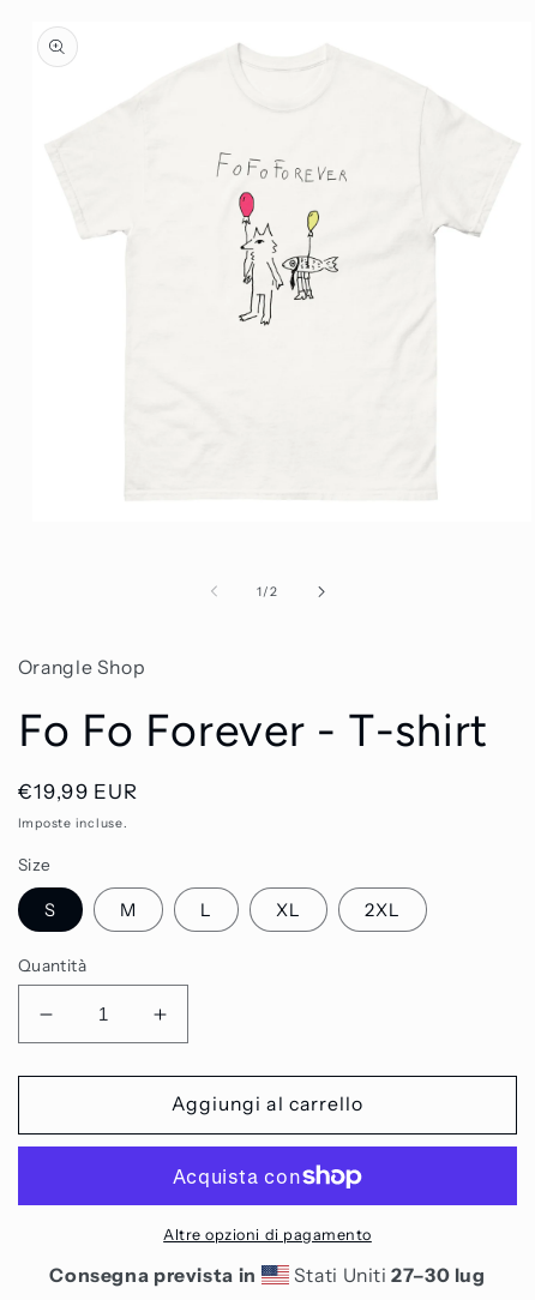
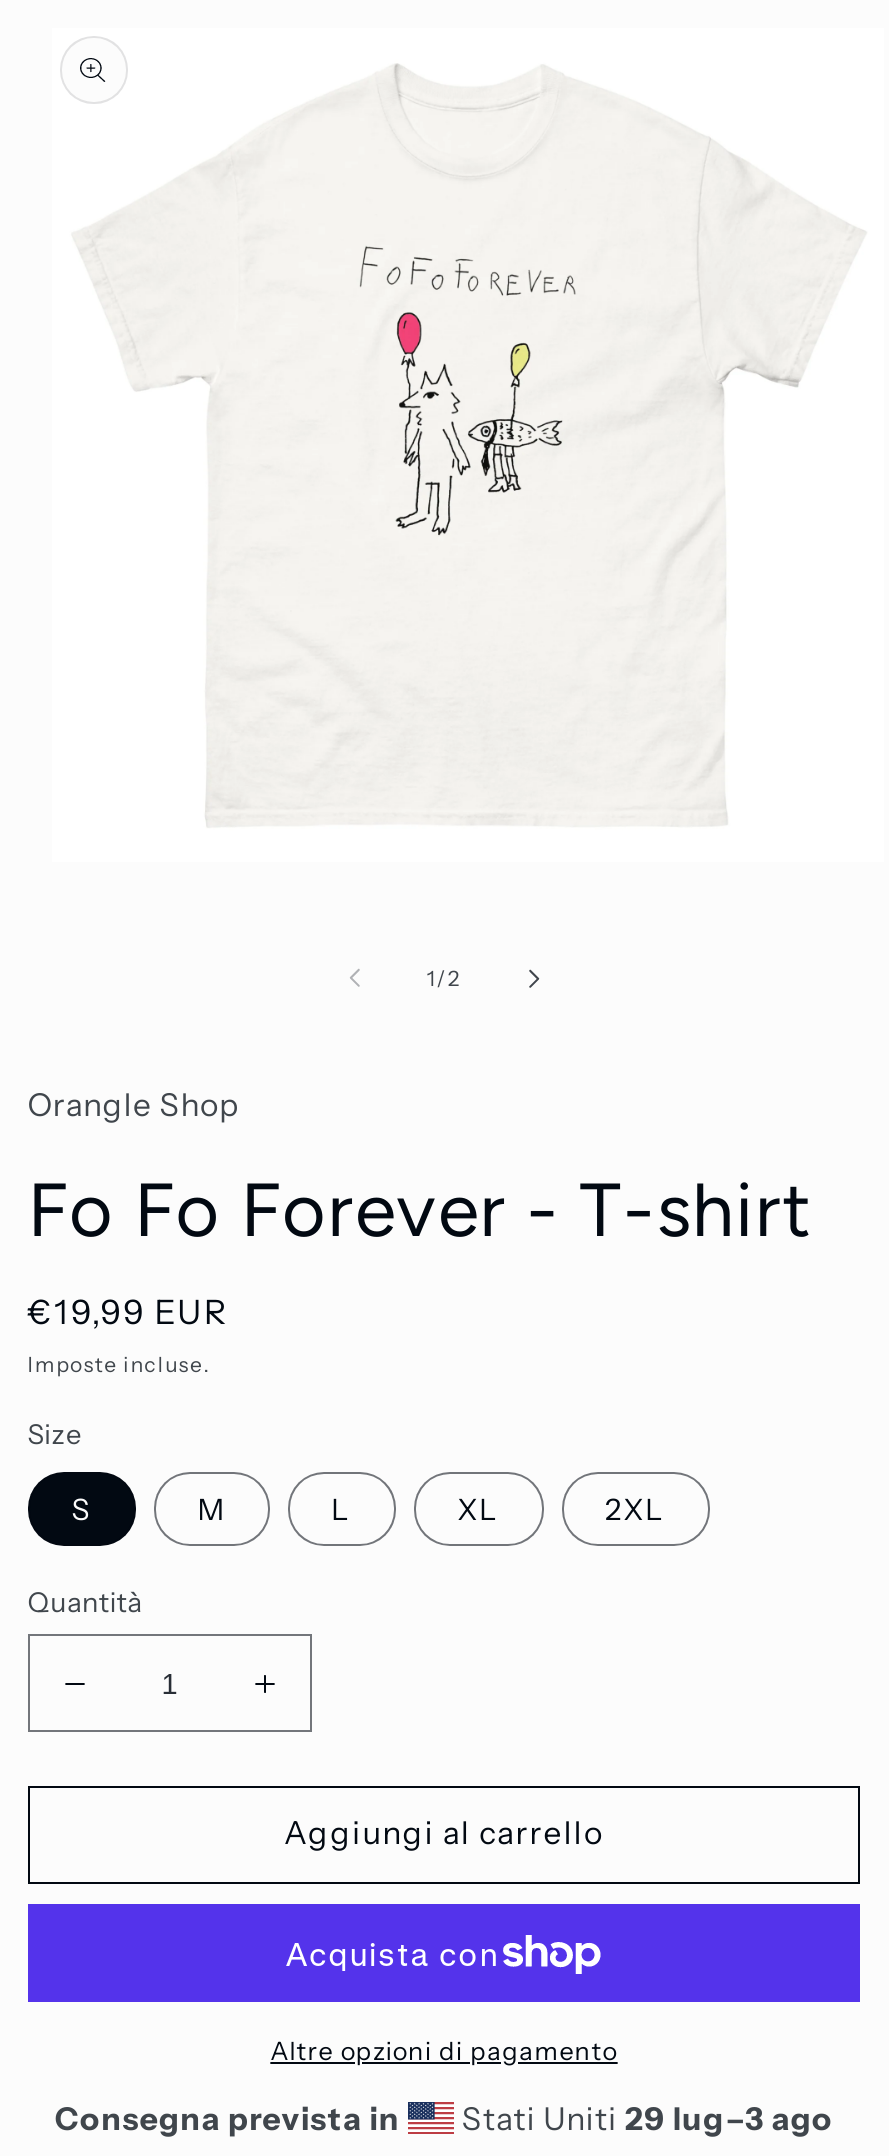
[289,1264,485,1287] Stati Uniti 27–30 lug -> [454,2100,833,2138] Stati Uniti 29 lug–3 ago

